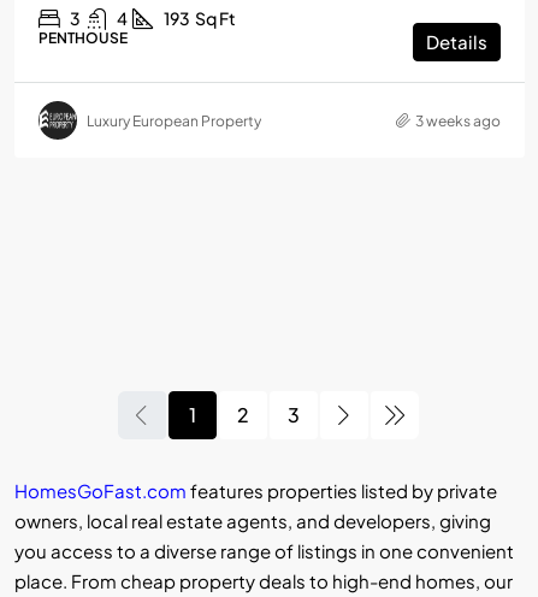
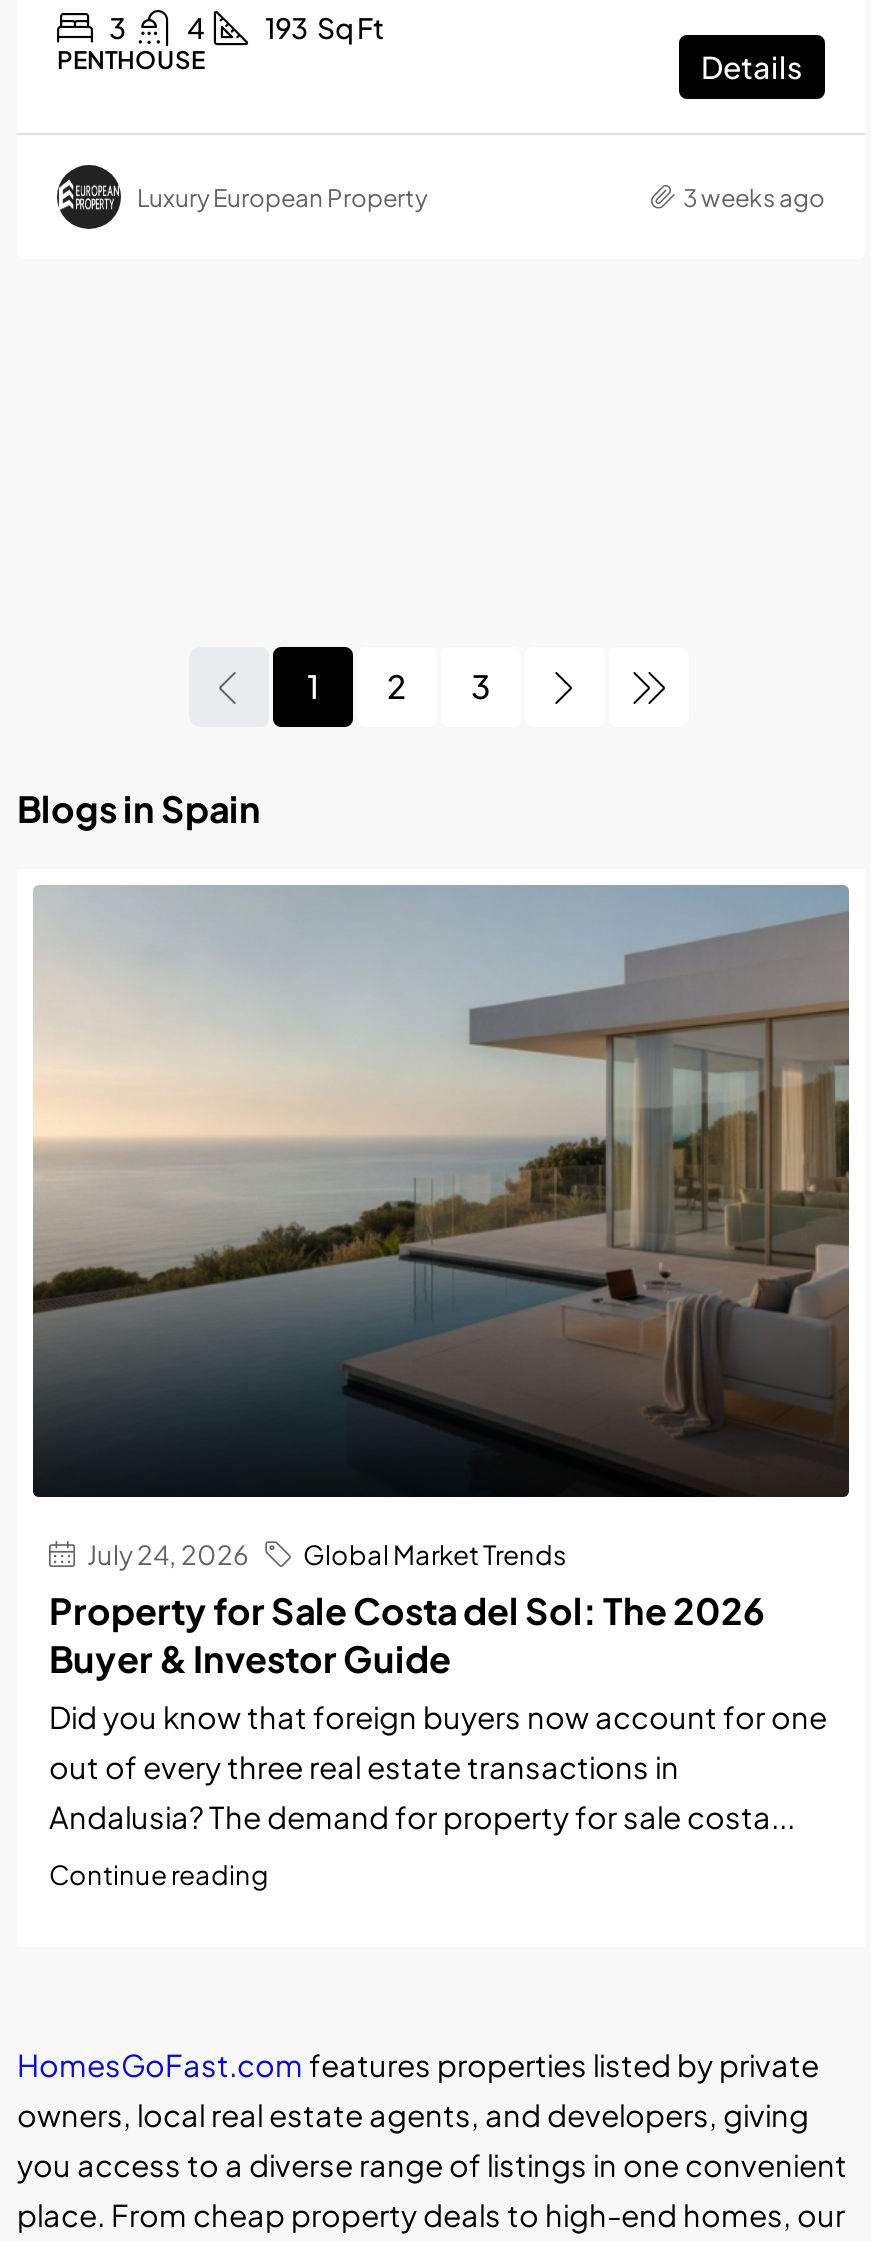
none -> [17,785,261,831] Blogs in Spain
none -> [31,885,851,1891] [image] | July 24, 2026 | Global Market Trends | Property for Sale Costa del Sol: The 2026 | Buyer & Investor Guide | Did you know that foreign buyers now account for one | out of every three real estate transactions in | Andalusia? The demand for property for sale costa... | Continue reading

